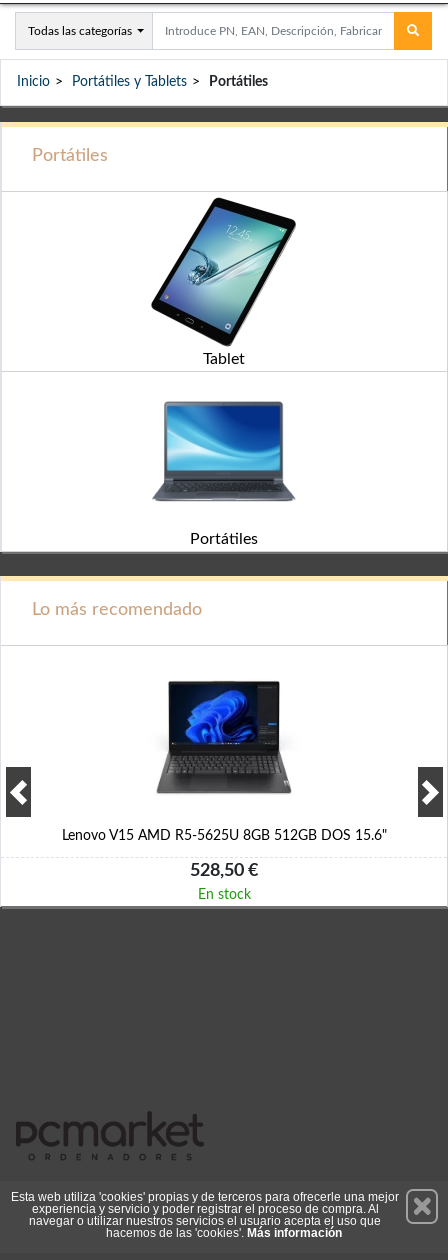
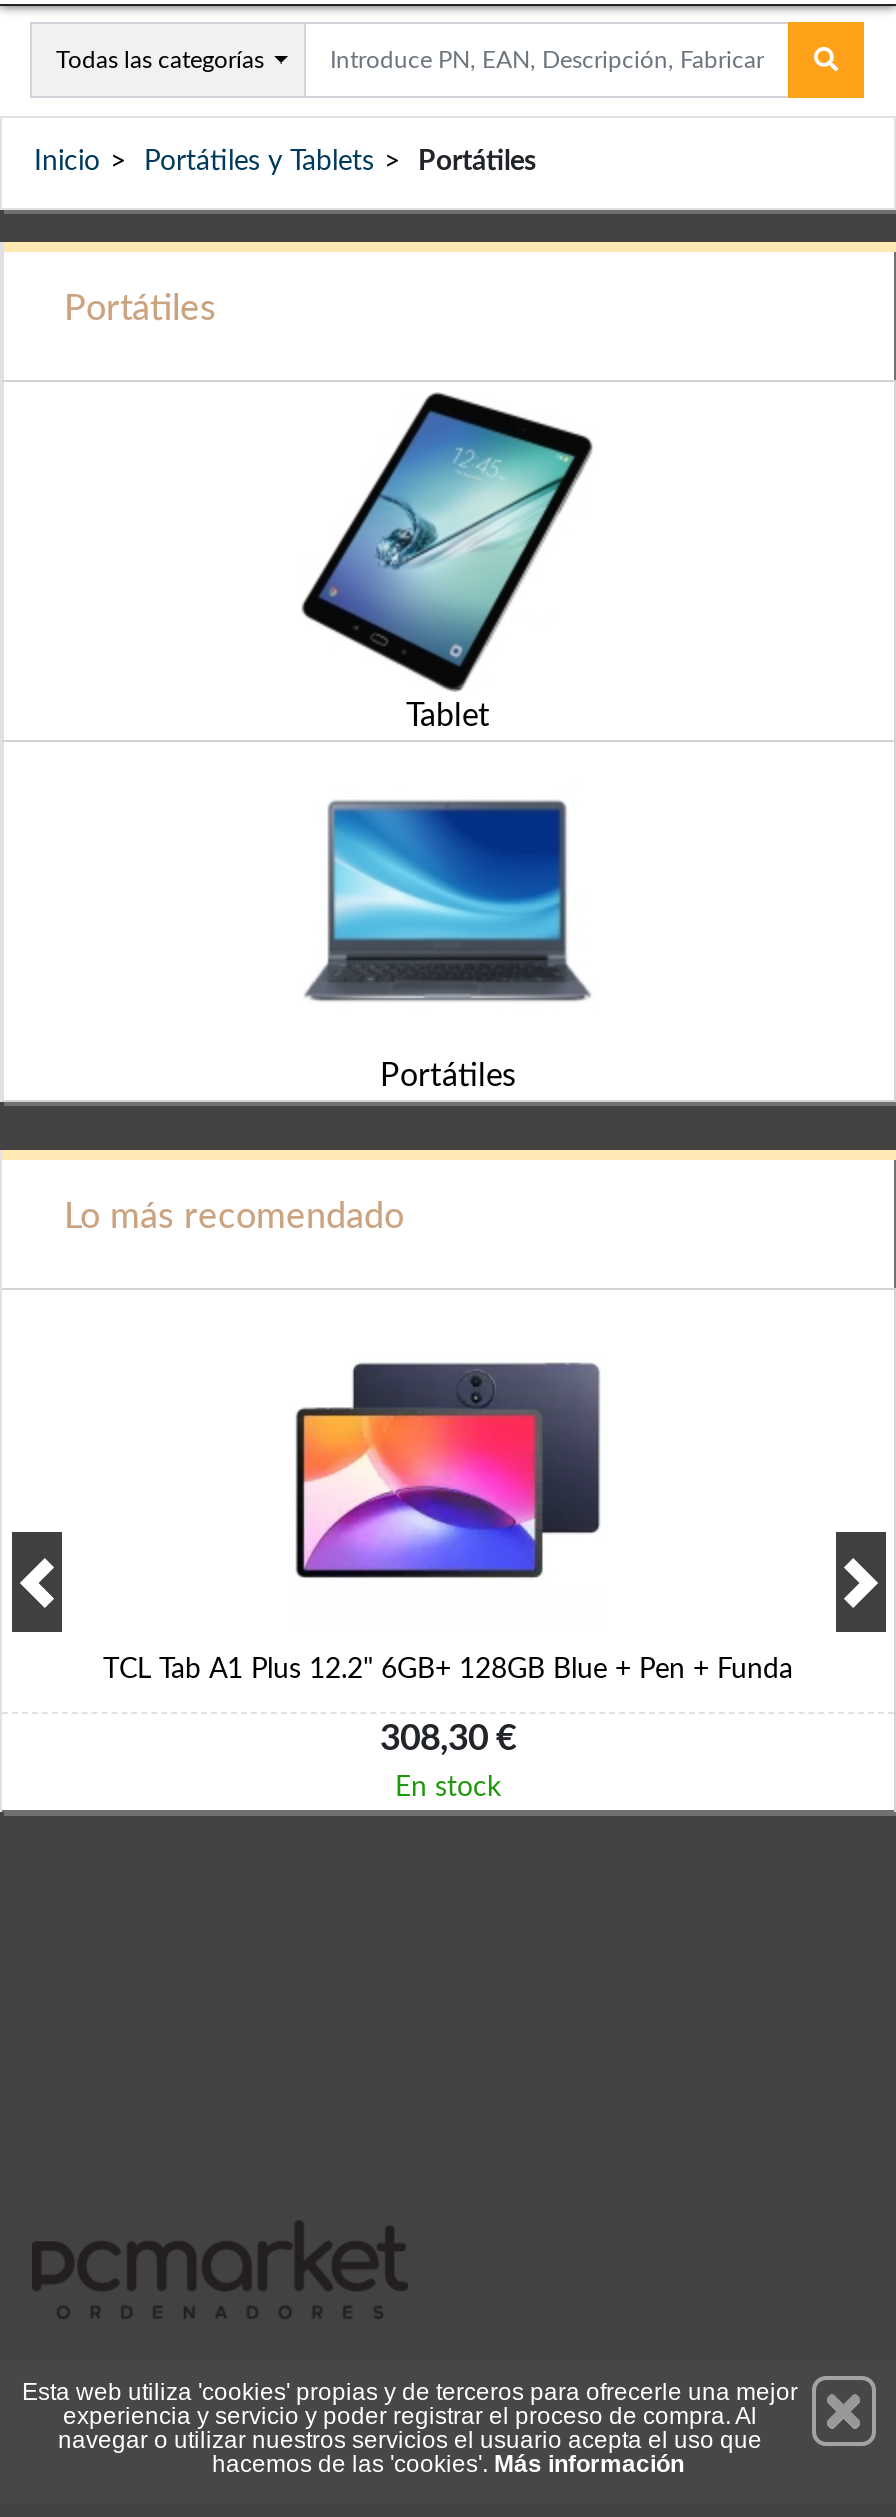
[61,680,386,843] [image] | Lenovo V15 AMD R5-5625U 8GB 512GB DOS 15.6" -> [103,1360,793,1684] [image] | TCL Tab A1 Plus 12.2" 6GB+ 128GB Blue + Pen + Funda
[190,862,258,880] 528,50 € -> [380,1722,516,1758] 308,30 €

